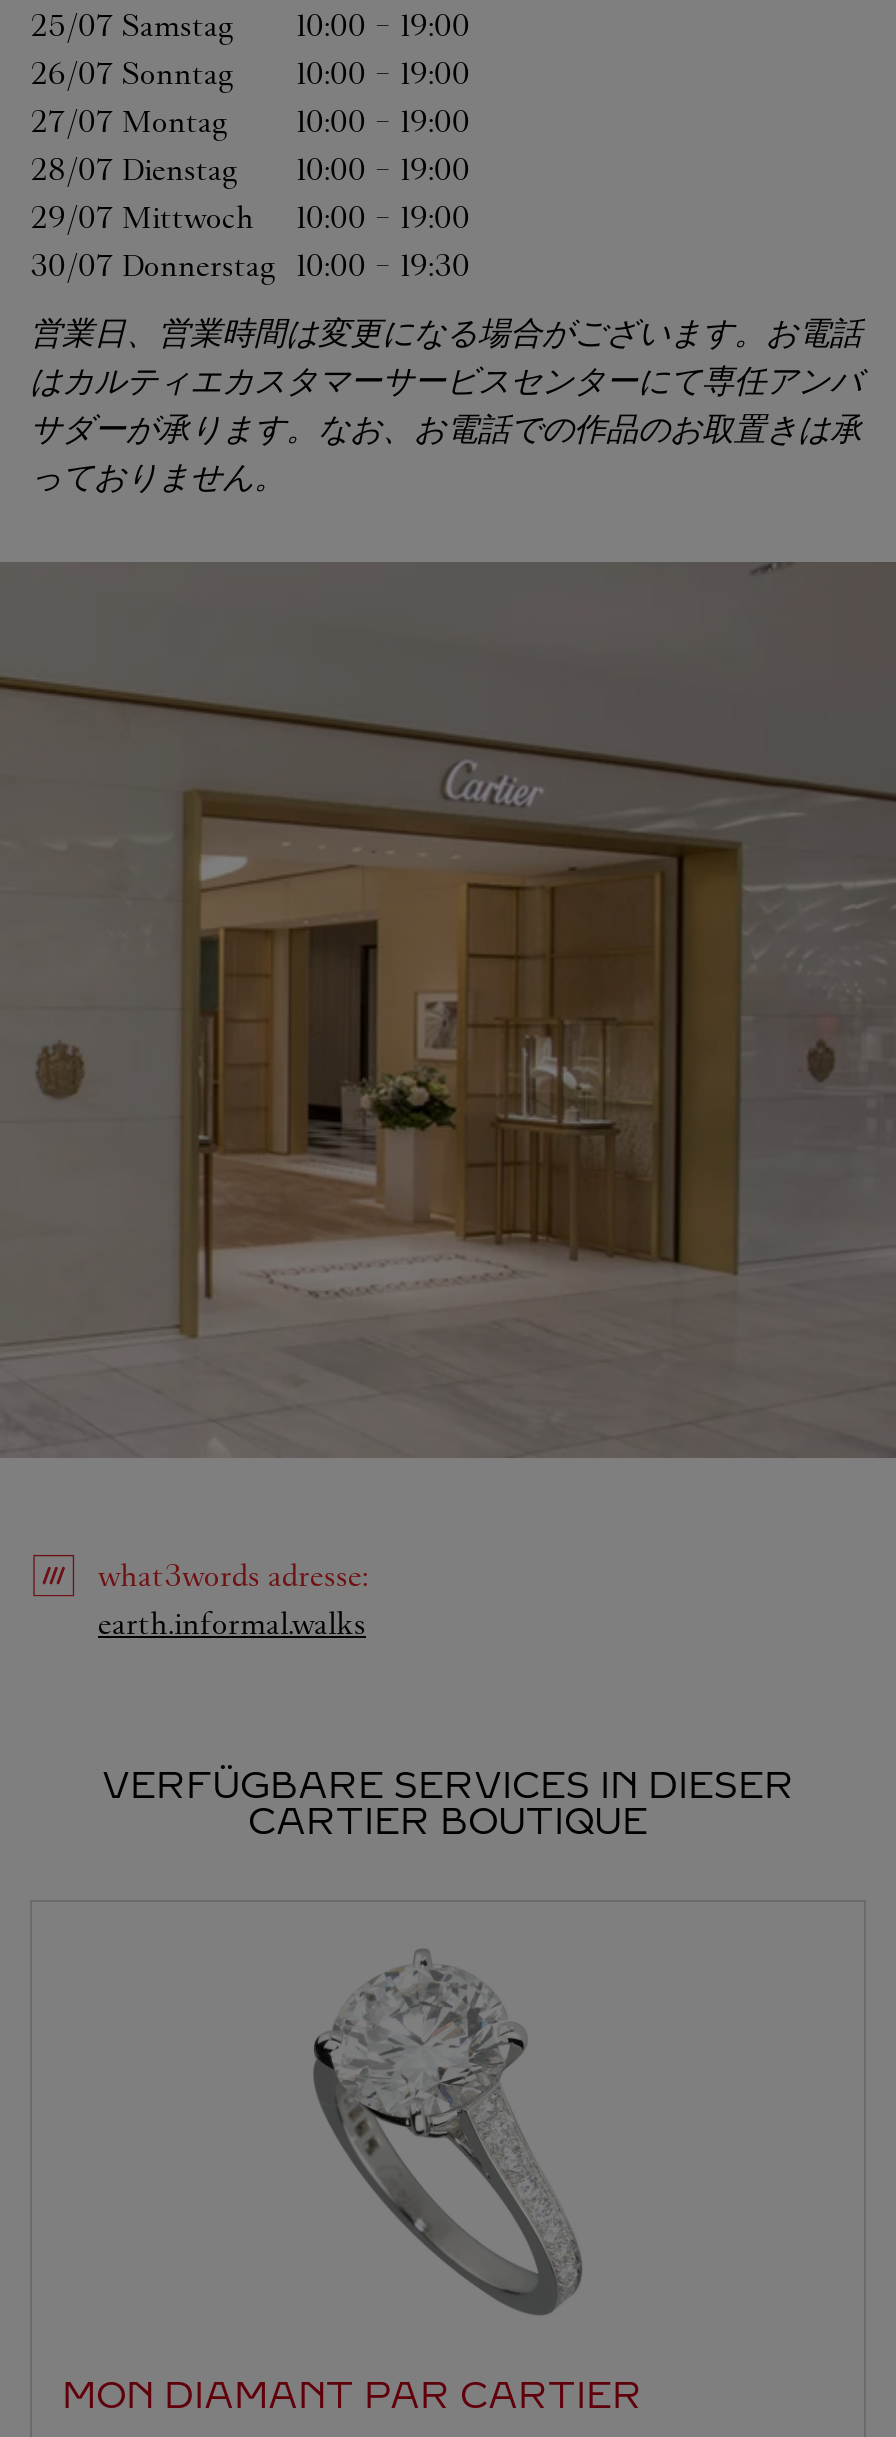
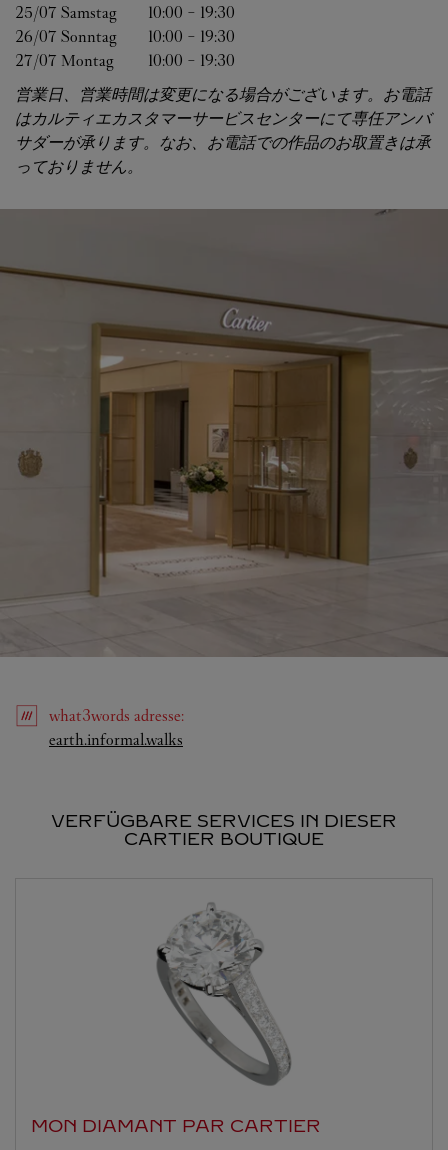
[30,6,470,44] 25/07 Samstag 10:00 - 19:00 -> [15,3,235,22] 25/07 Samstag 10:00 - 19:30
[30,54,470,92] 26/07 Sonntag 10:00 - 19:00 -> [15,27,235,46] 26/07 Sonntag 10:00 - 19:30
[30,102,470,284] 10:00 - 19:00 | 28/07 Dienstag | 10:00 - 19:00 | 29/07 Mittwoch | 10:00 - 19:00 | 30/07 Donnerstag 10:00 - 19:30 -> [148,51,235,70] 10:00 - 19:30

